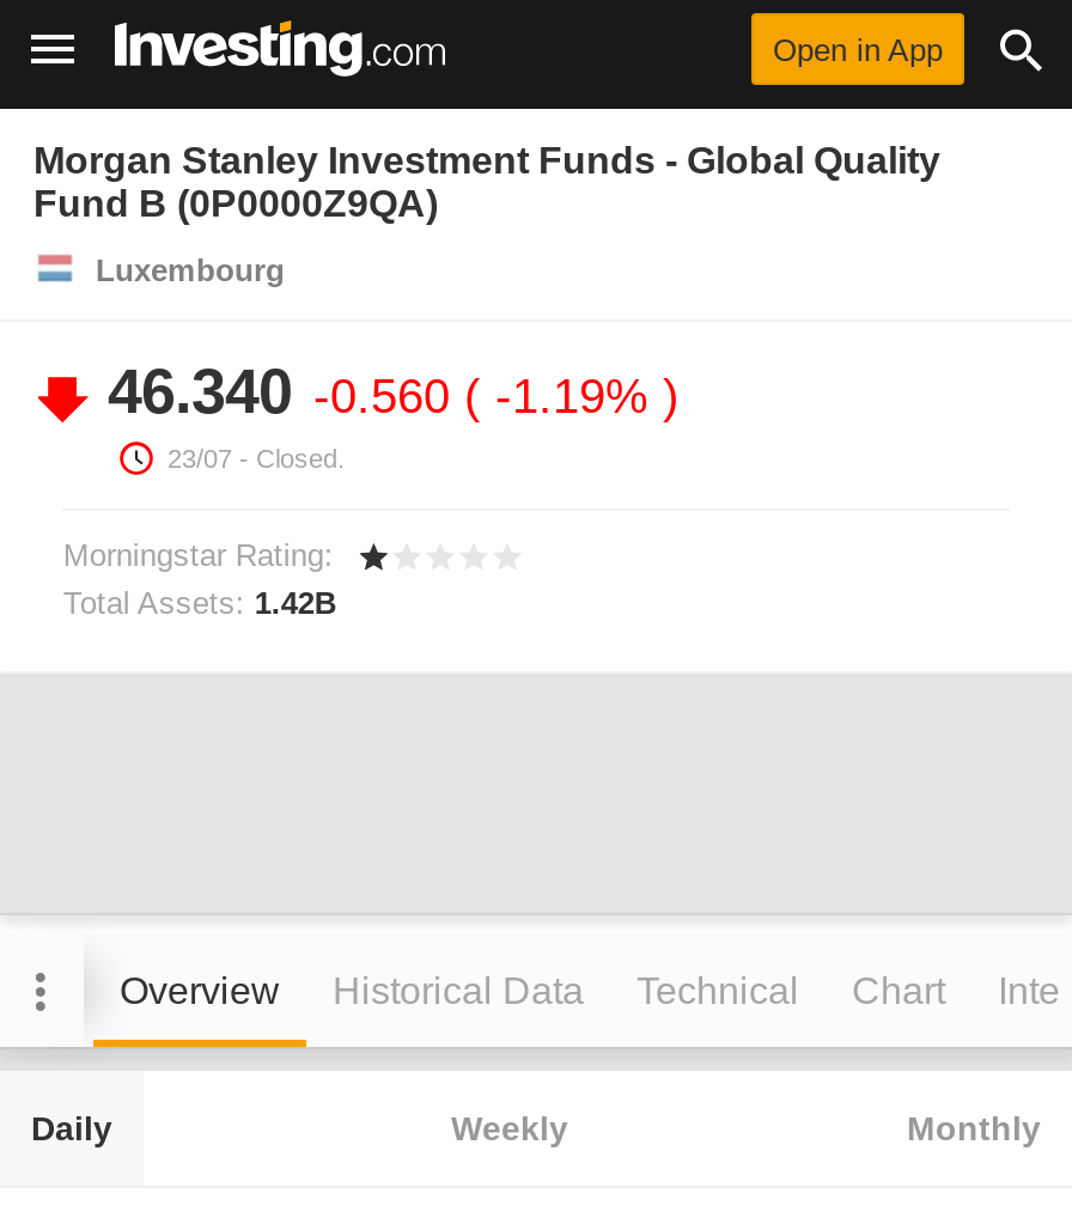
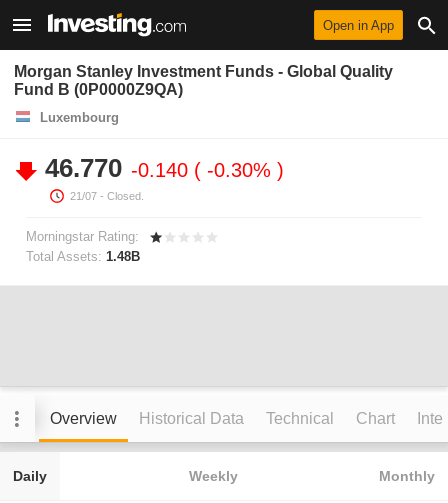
[108,355,663,427] 46.340 -0.560 -1.19% -> [45,153,277,183] 46.770 -0.140 -0.30%
[167,444,345,473] 23/07 - Closed. -> [70,190,144,202] 21/07 - Closed.
[63,585,336,621] Total Assets: 1.42B -> [26,249,140,264] Total Assets: 1.48B

